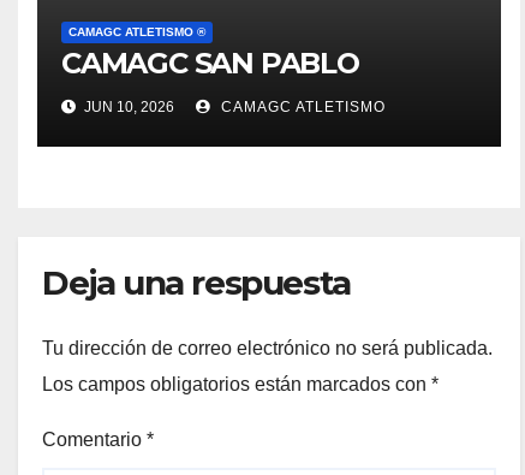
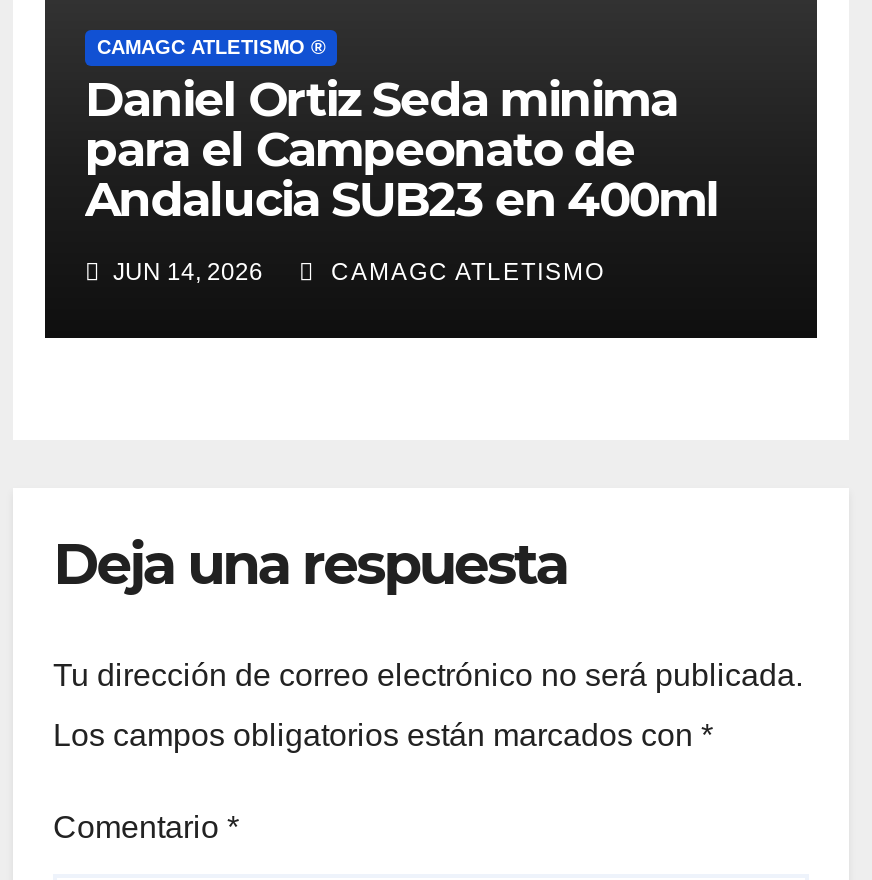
[61,45,359,80] CAMAGC SAN PABLO -> [85,70,719,228] Daniel Ortiz Seda minima | para el Campeonato de | Andalucia SUB23 en 400ml
[80,98,174,115] JUN 10, 2026 -> [107,258,263,286] JUN 14, 2026

